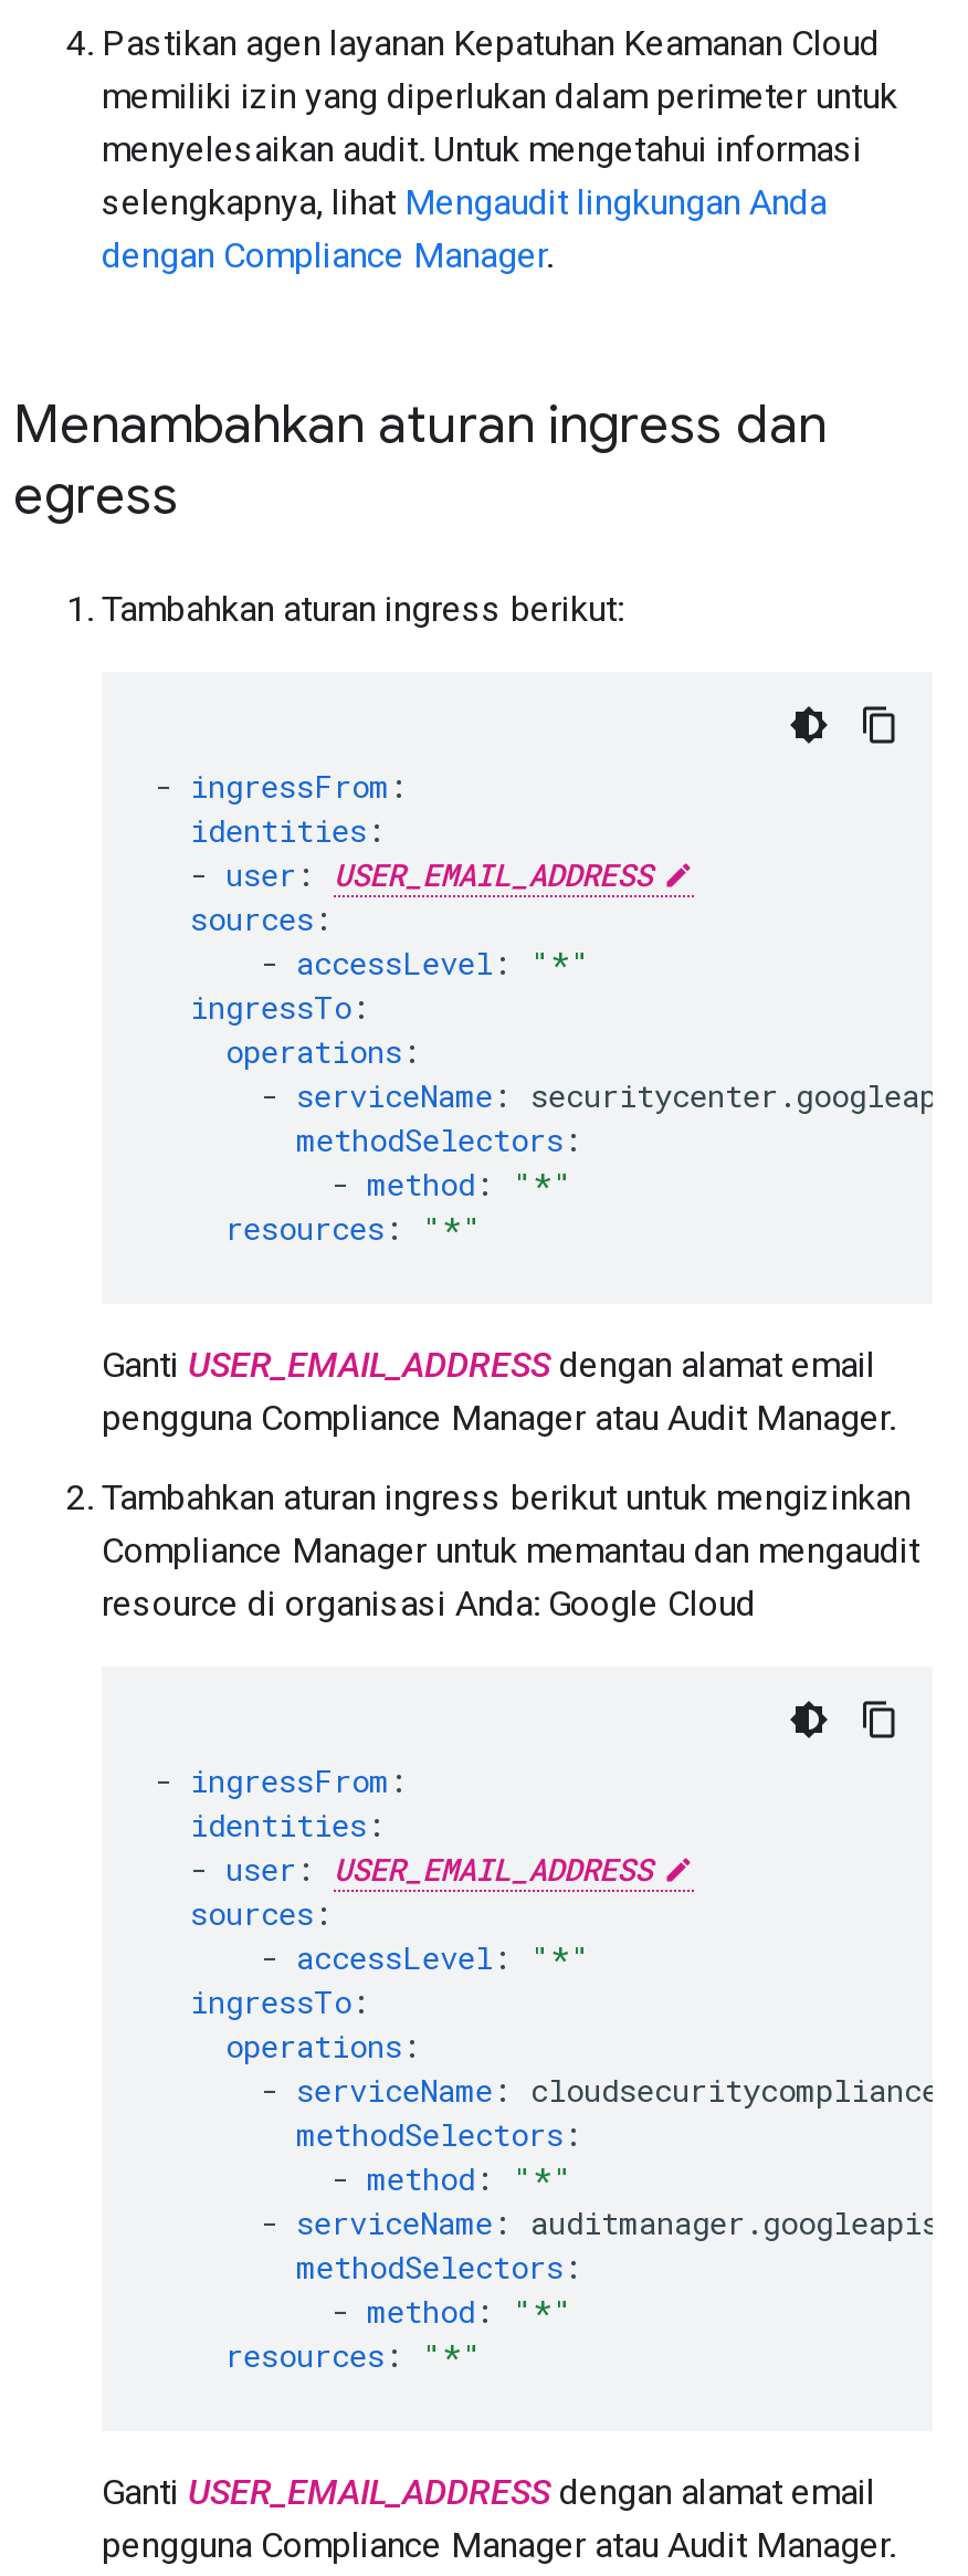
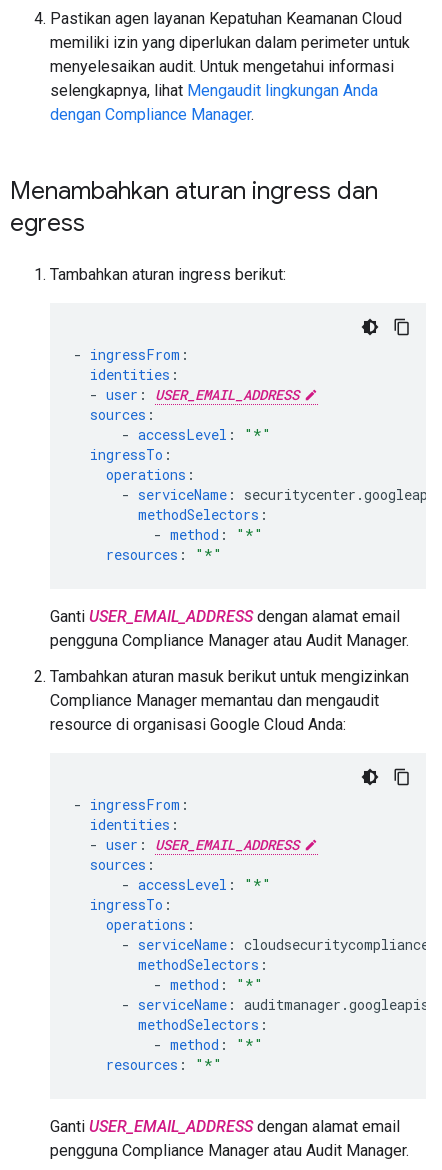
[102,1476,919,1625] Tambahkan aturan ingress berikut untuk mengizinkan | Compliance Manager untuk memantau dan mengaudit | resource di organisasi Anda: Google Cloud -> [50,667,409,734] Tambahkan aturan masuk berikut untuk mengizinkan | Compliance Manager memantau dan mengaudit | resource di organisasi Google Cloud Anda:

